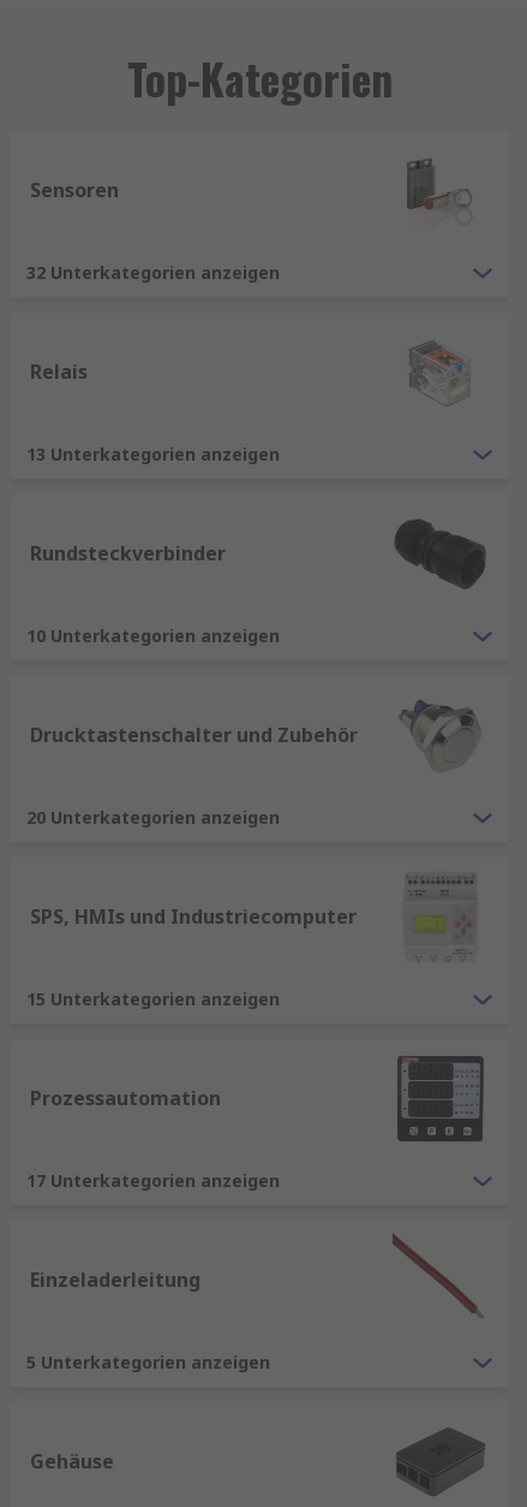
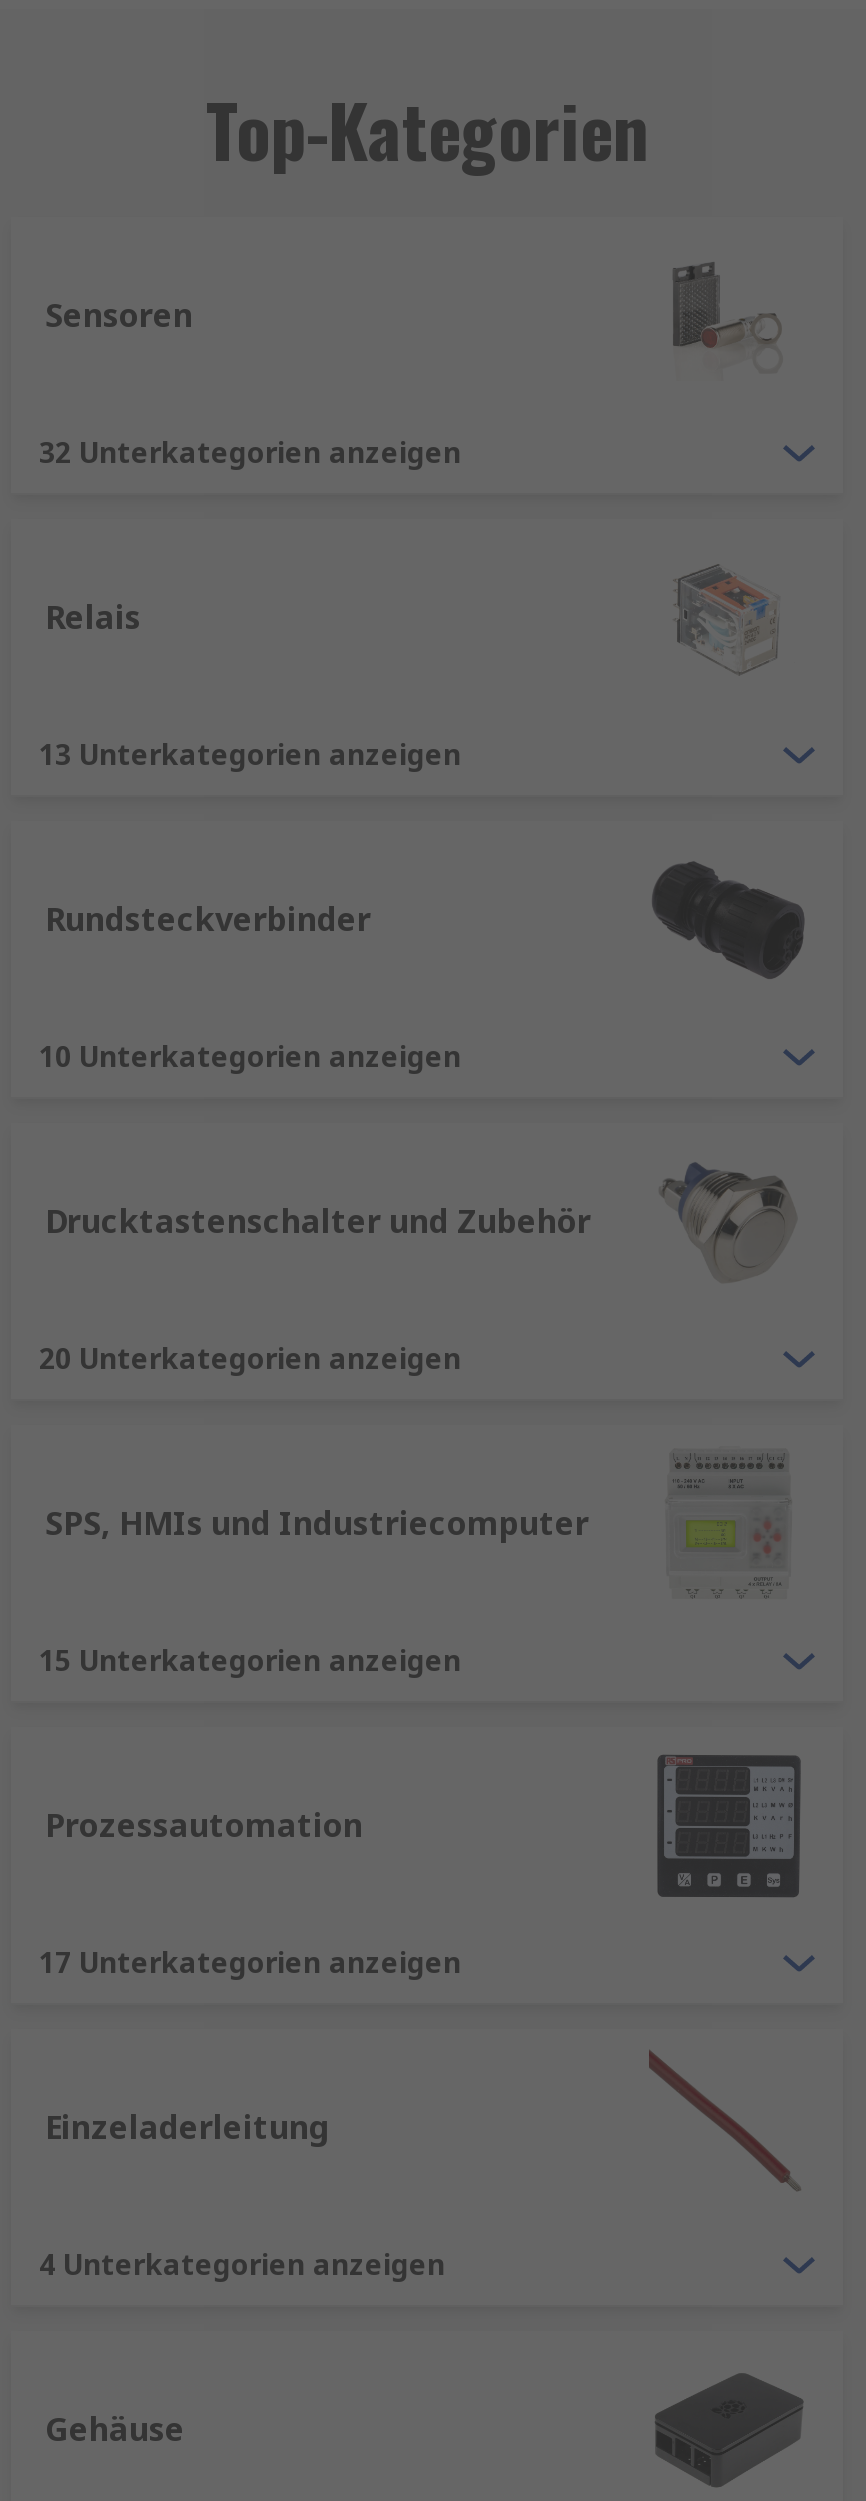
[26,1351,270,1374] 5 Unterkategorien anzeigen -> [39,2246,445,2284] 4 Unterkategorien anzeigen

